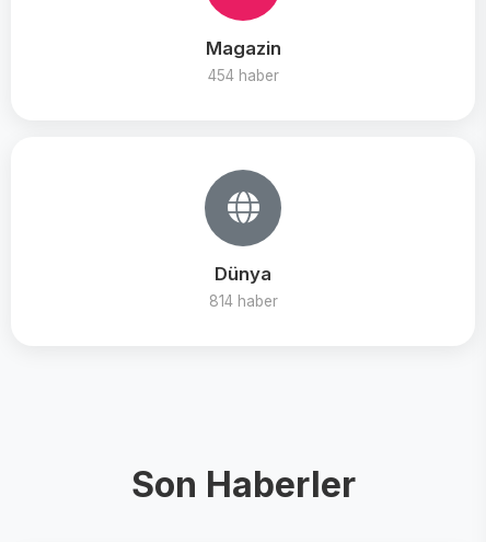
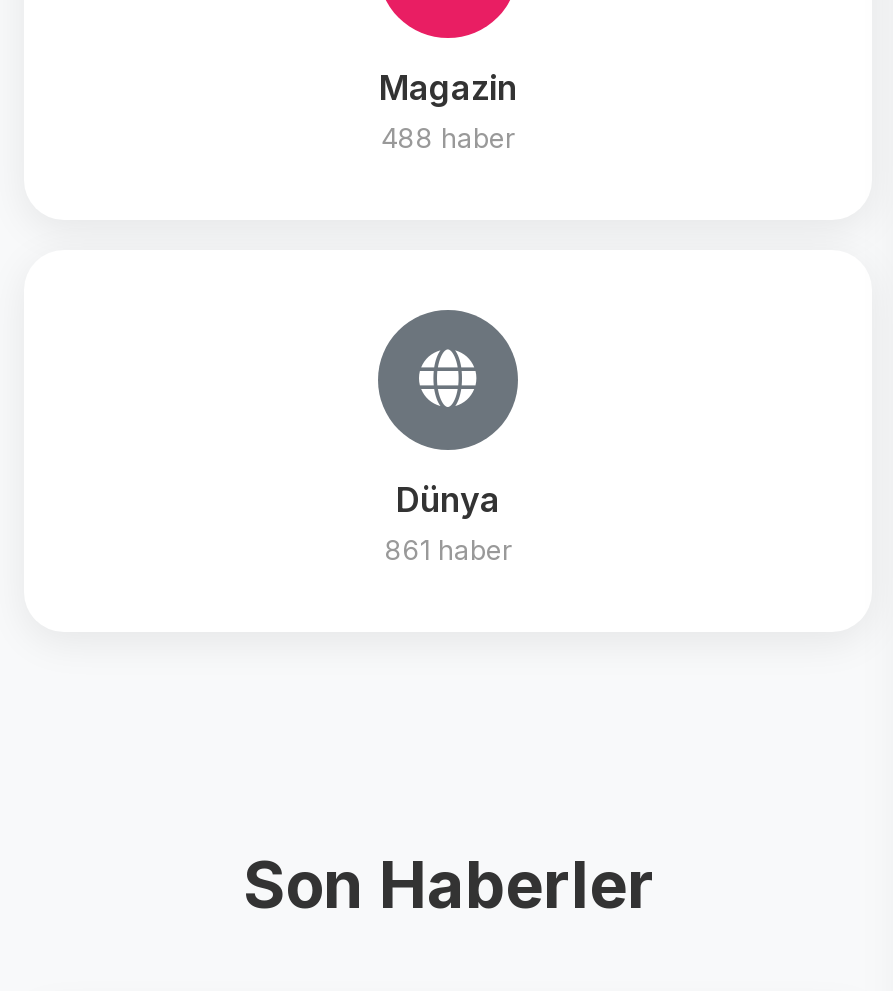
[207,67,279,84] 454 haber -> [381,122,515,154] 488 haber
[209,292,277,310] 814 haber -> [384,534,512,566] 861 haber

